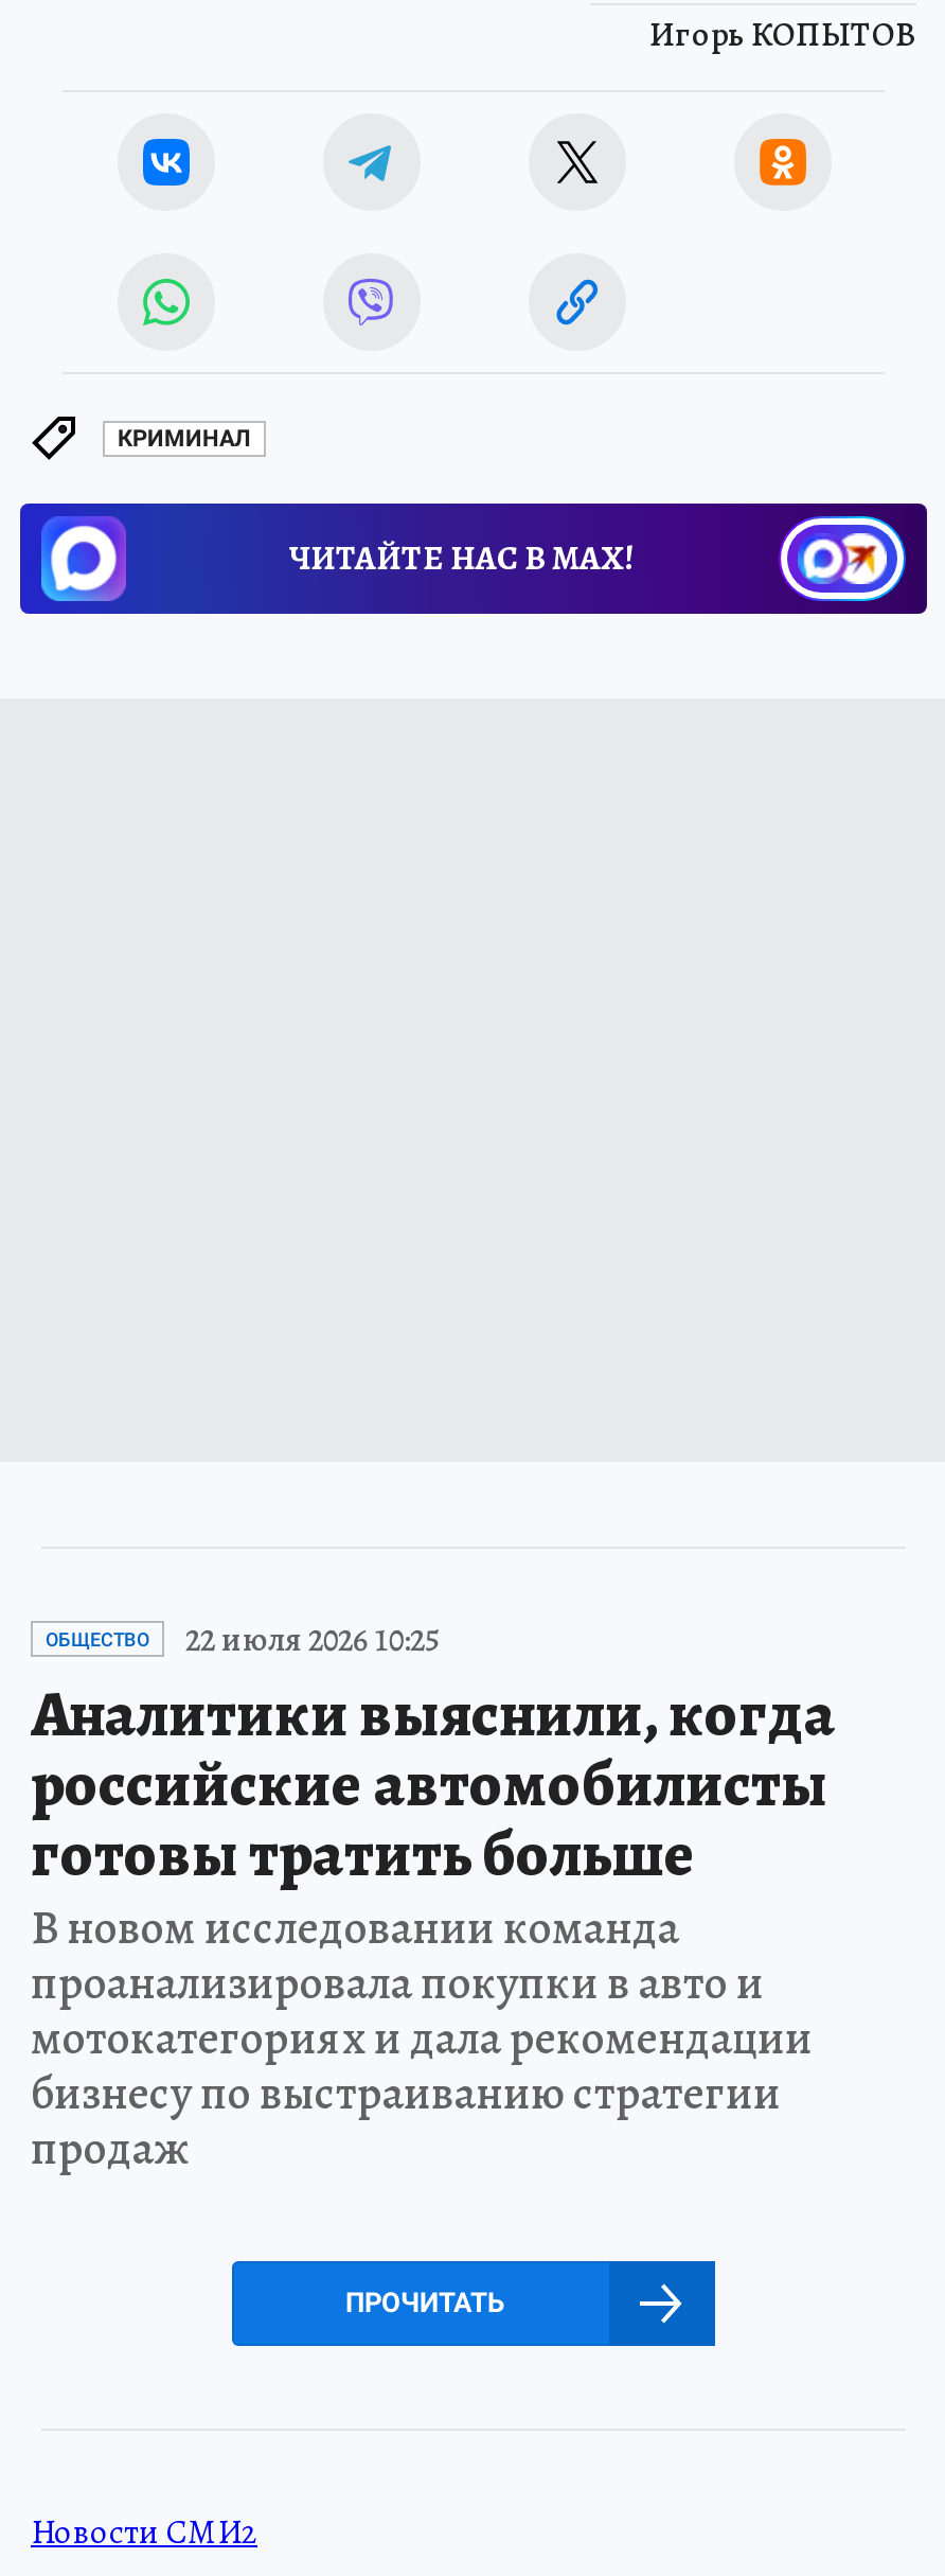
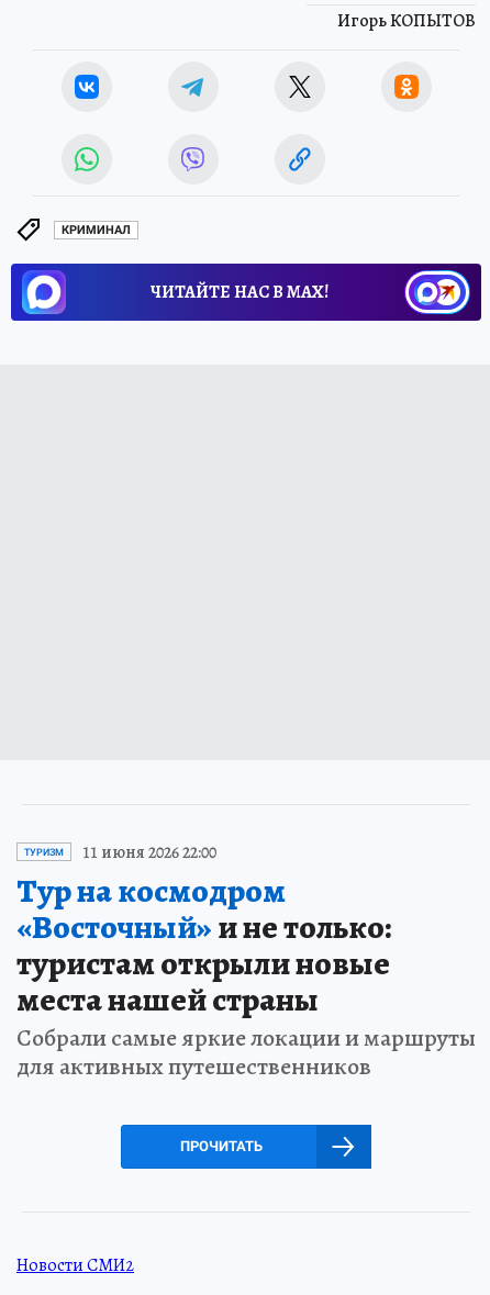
[31,1616,836,2180] ОБЩЕСТВО | 22 июля 2026 10:25 | Аналитики выяснили, когда | российские автомобилисты | готовы тратить больше | В новом исследовании команда | проанализировала покупки в авто и | мотокатегориях и дала рекомендации | бизнесу по выстраиванию стратегии | продаж -> [16,840,476,1083] ТУРИЗМ | 11 июня 2026 22:00 | Тур на космодром | «Восточный»и не только: | туристам открыли новые | места нашей страны | Собрали самые яркие локации и маршруты | для активных путешественников

